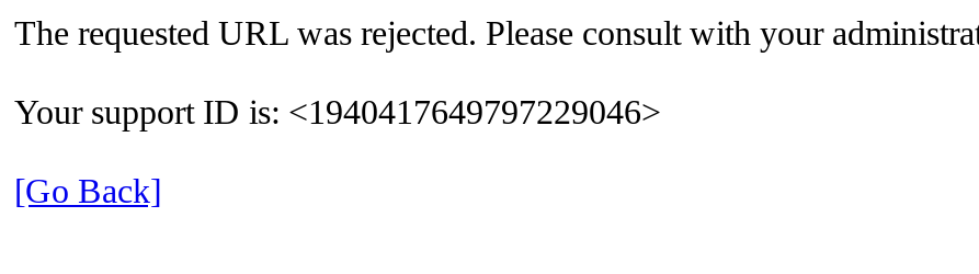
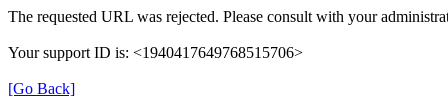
[14,93,661,130] Your support ID is: <1940417649797229046> -> [8,44,303,61] Your support ID is: <1940417649768515706>

